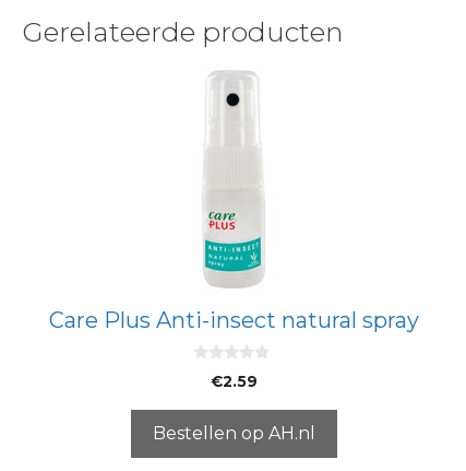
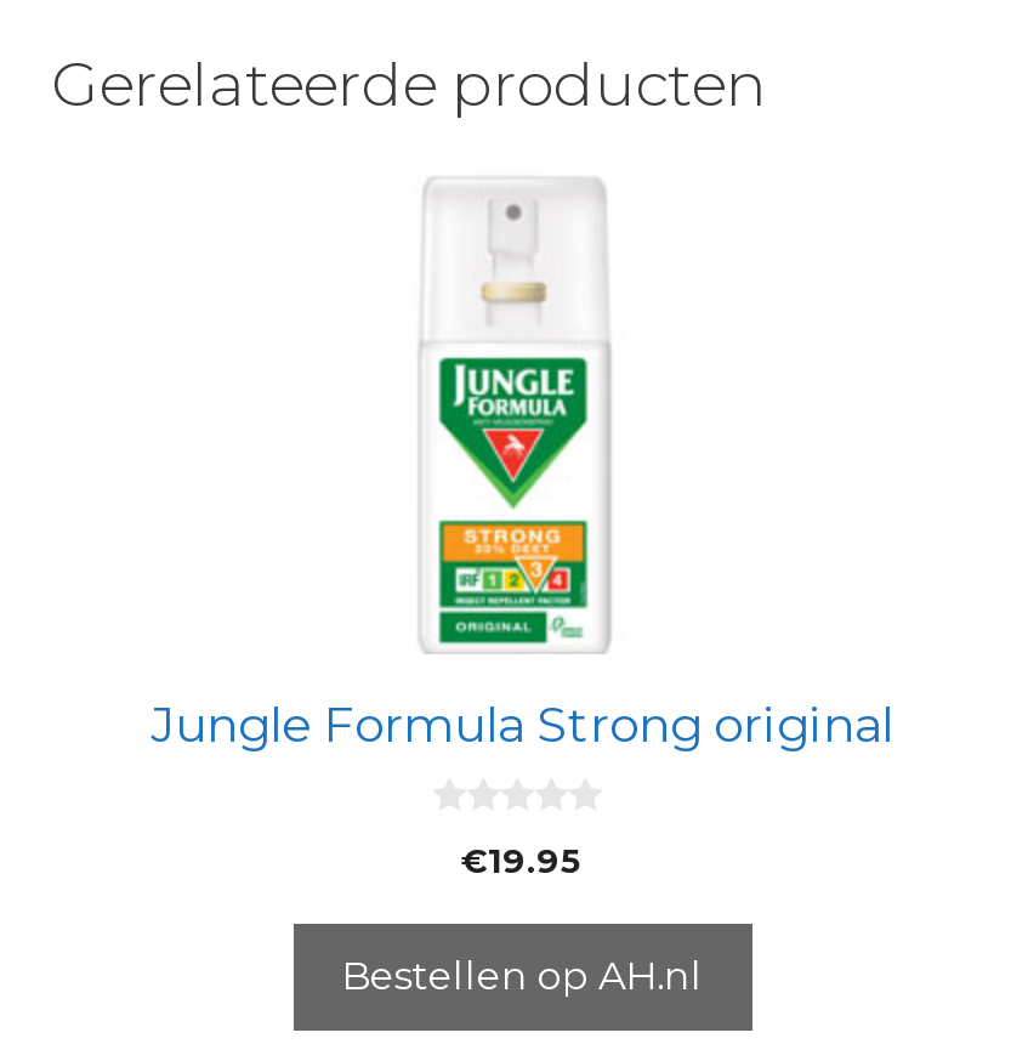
[49,70,419,333] [image] | Care Plus Anti-insect natural spray -> [150,171,893,754] [image] | Jungle Formula Strong original
[210,372,257,390] €2.59 -> [461,840,583,879] €19.95

